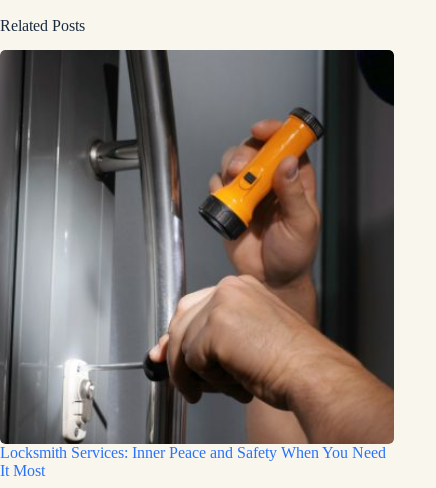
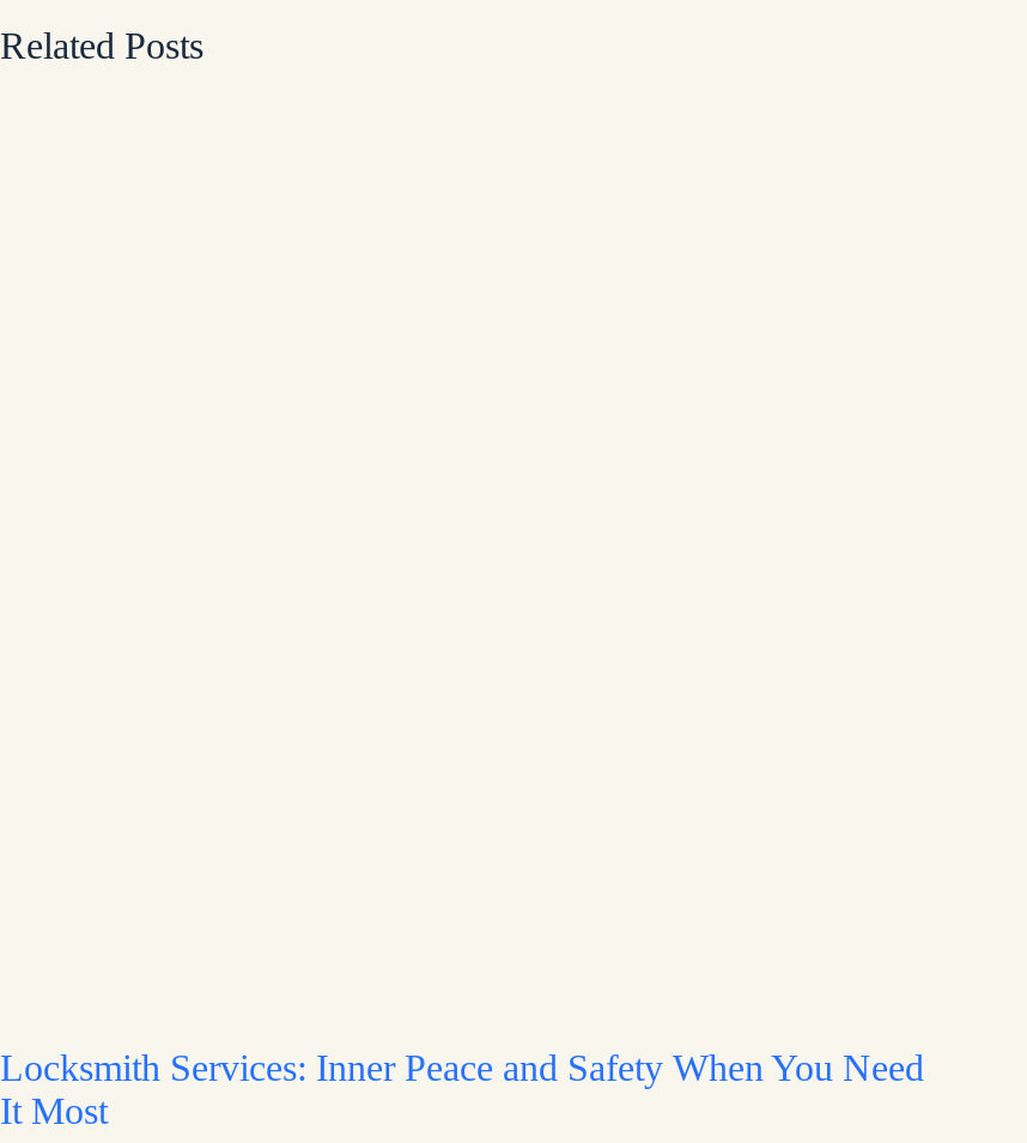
[3,49,395,444] [image] -> none

